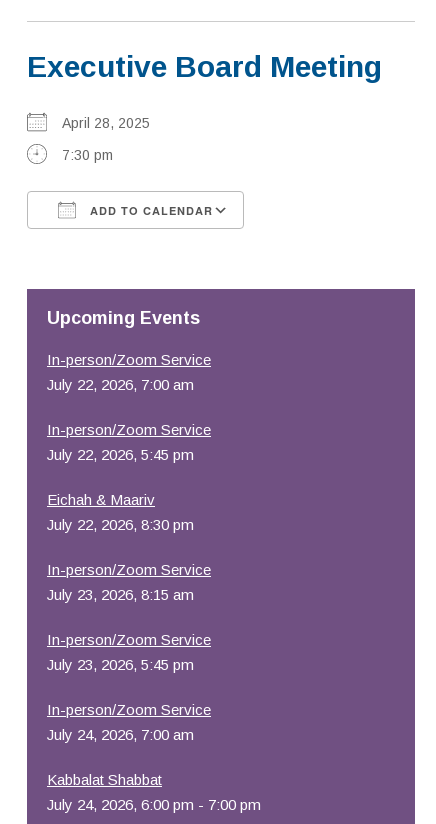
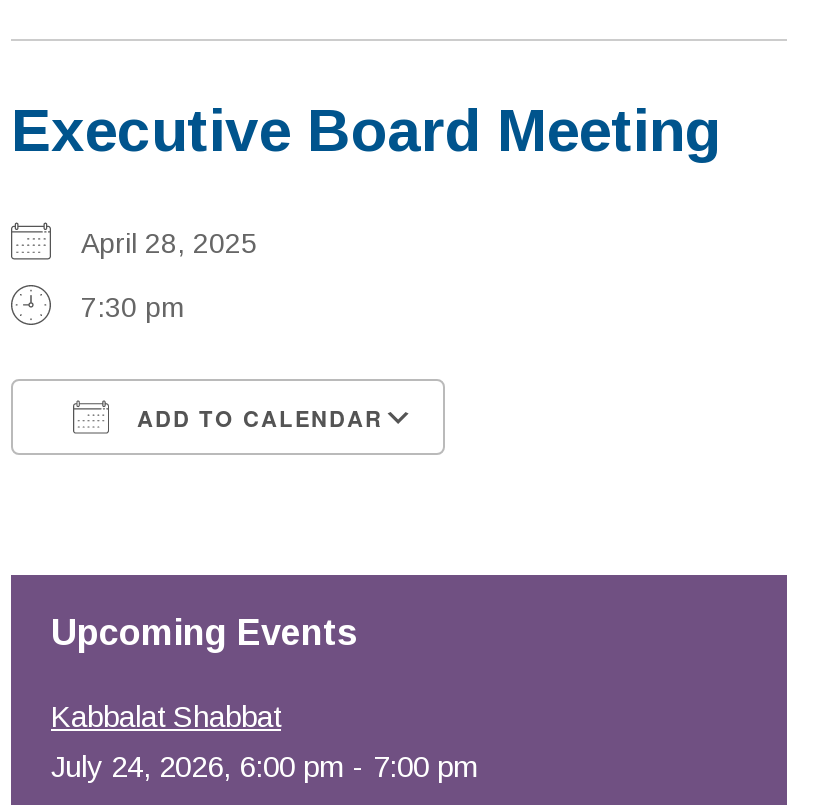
[47,351,211,743] In-person/Zoom Service | July 22, 2026, 7:00 am | In-person/Zoom Service | July 22, 2026, 5:45 pm | Eichah & Maariv | July 22, 2026, 8:30 pm | In-person/Zoom Service | July 23, 2026, 8:15 am | In-person/Zoom Service | July 23, 2026, 5:45 pm | In-person/Zoom Service | July 24, 2026, 7:00 am -> none

